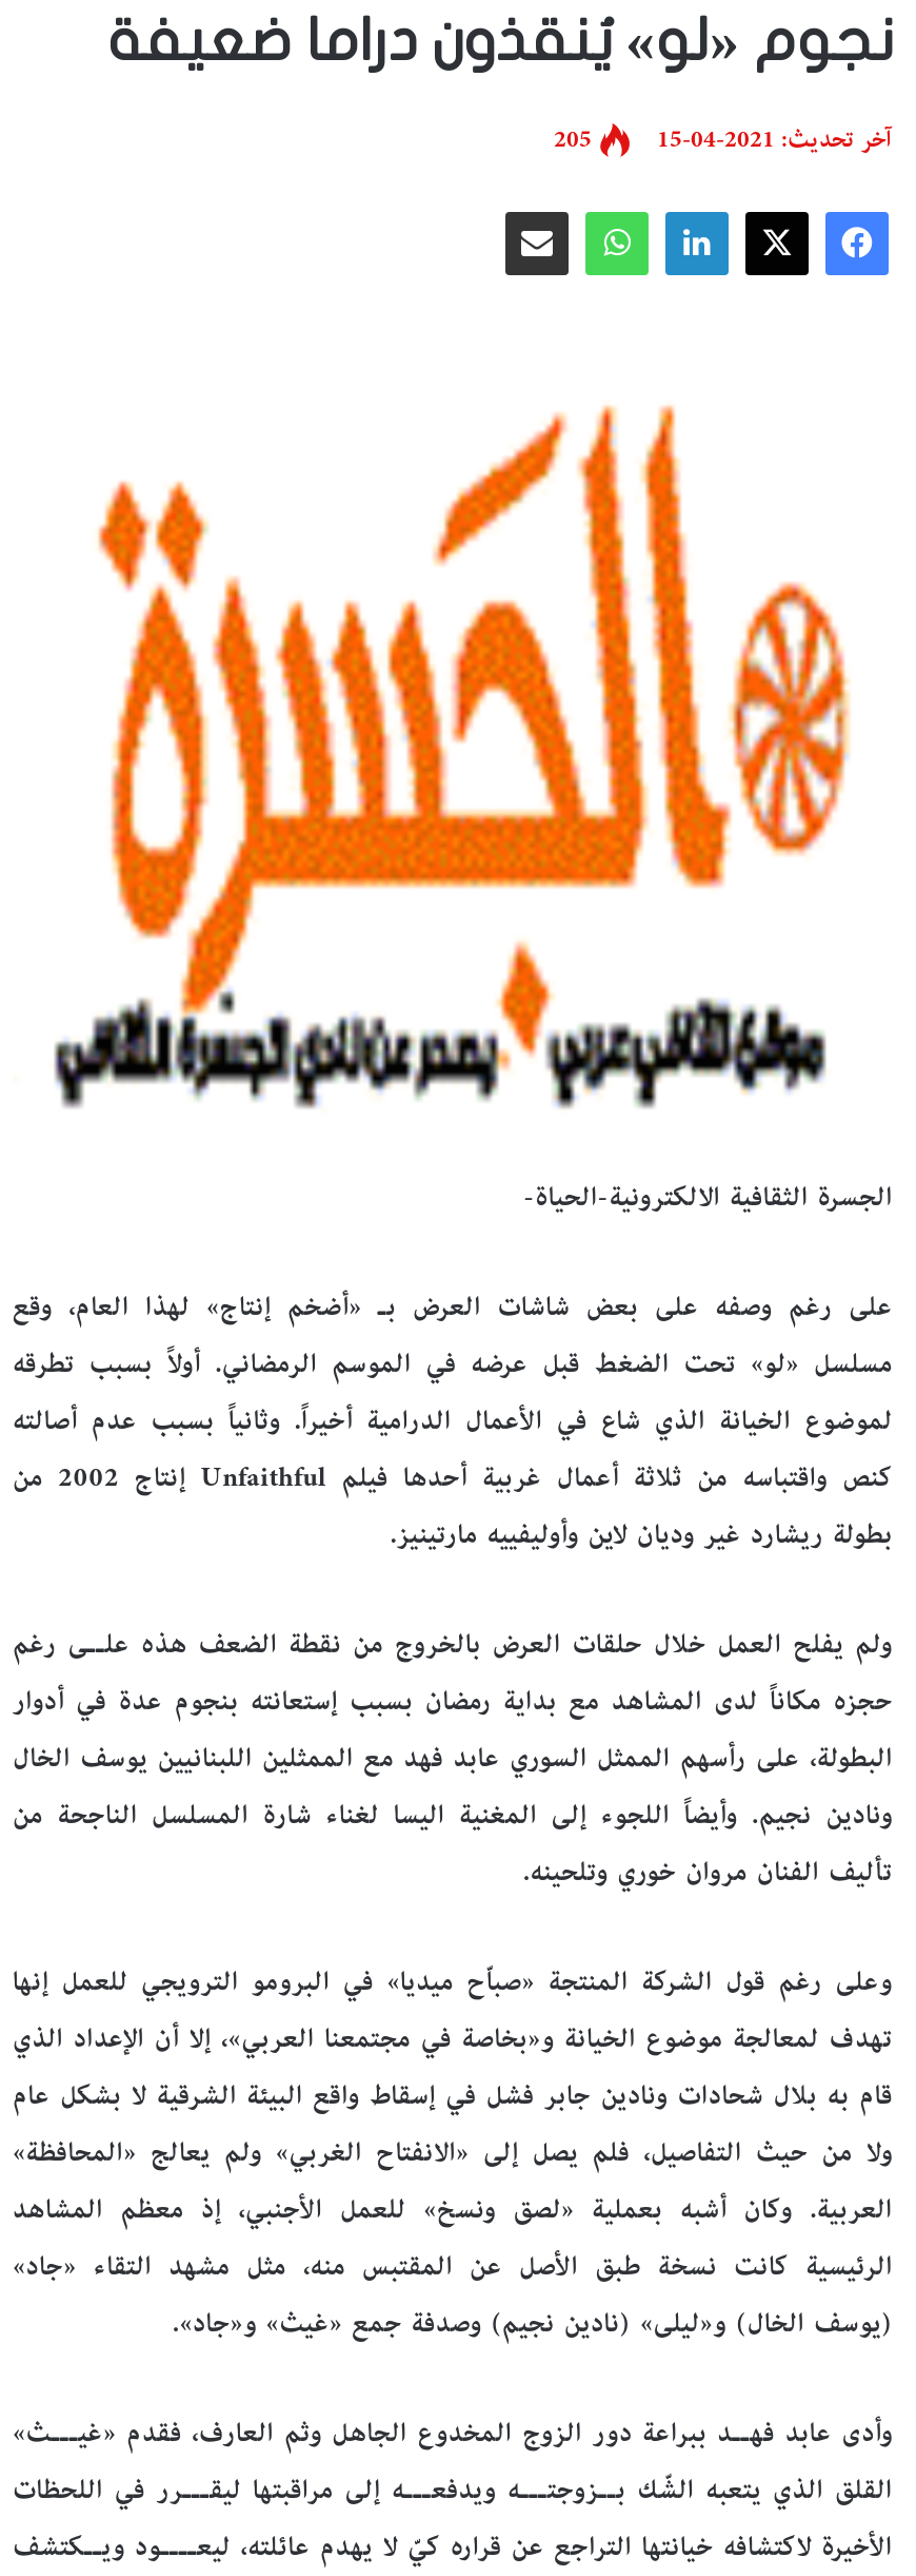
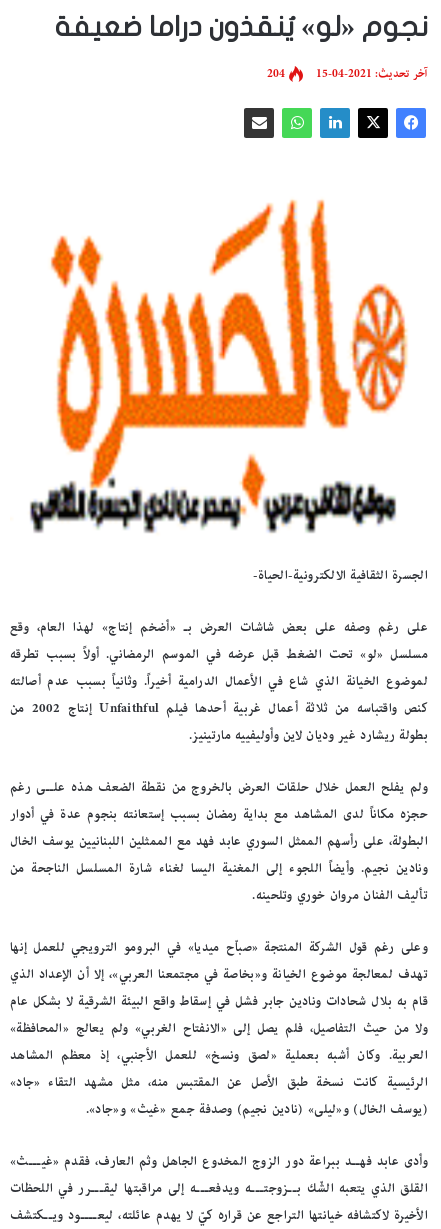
[554,121,592,157] 205 -> [267,65,285,82] 204

